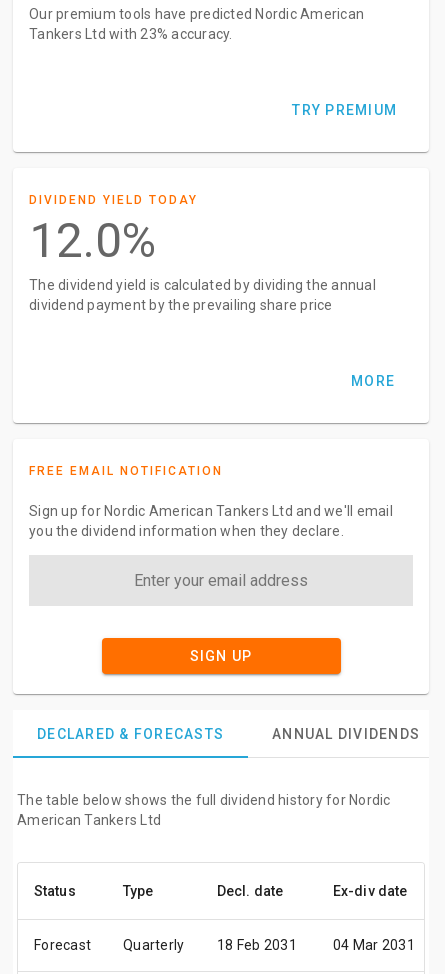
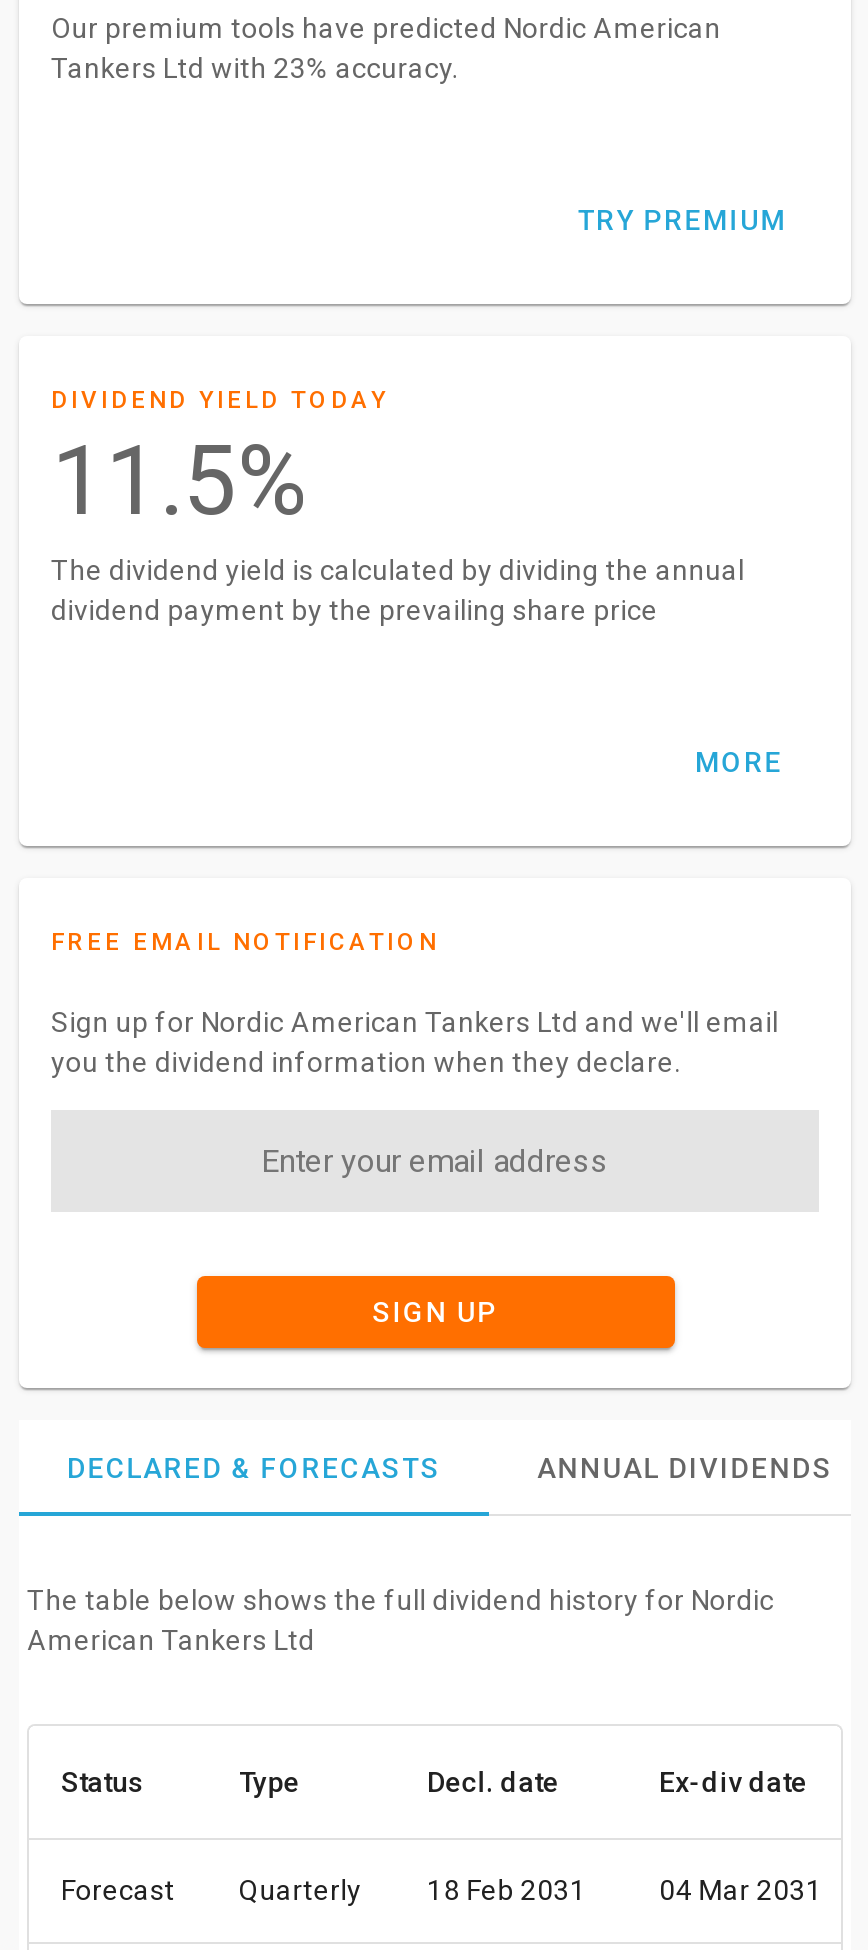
[29,212,156,269] 12.0% -> [51,424,305,538] 11.5%

